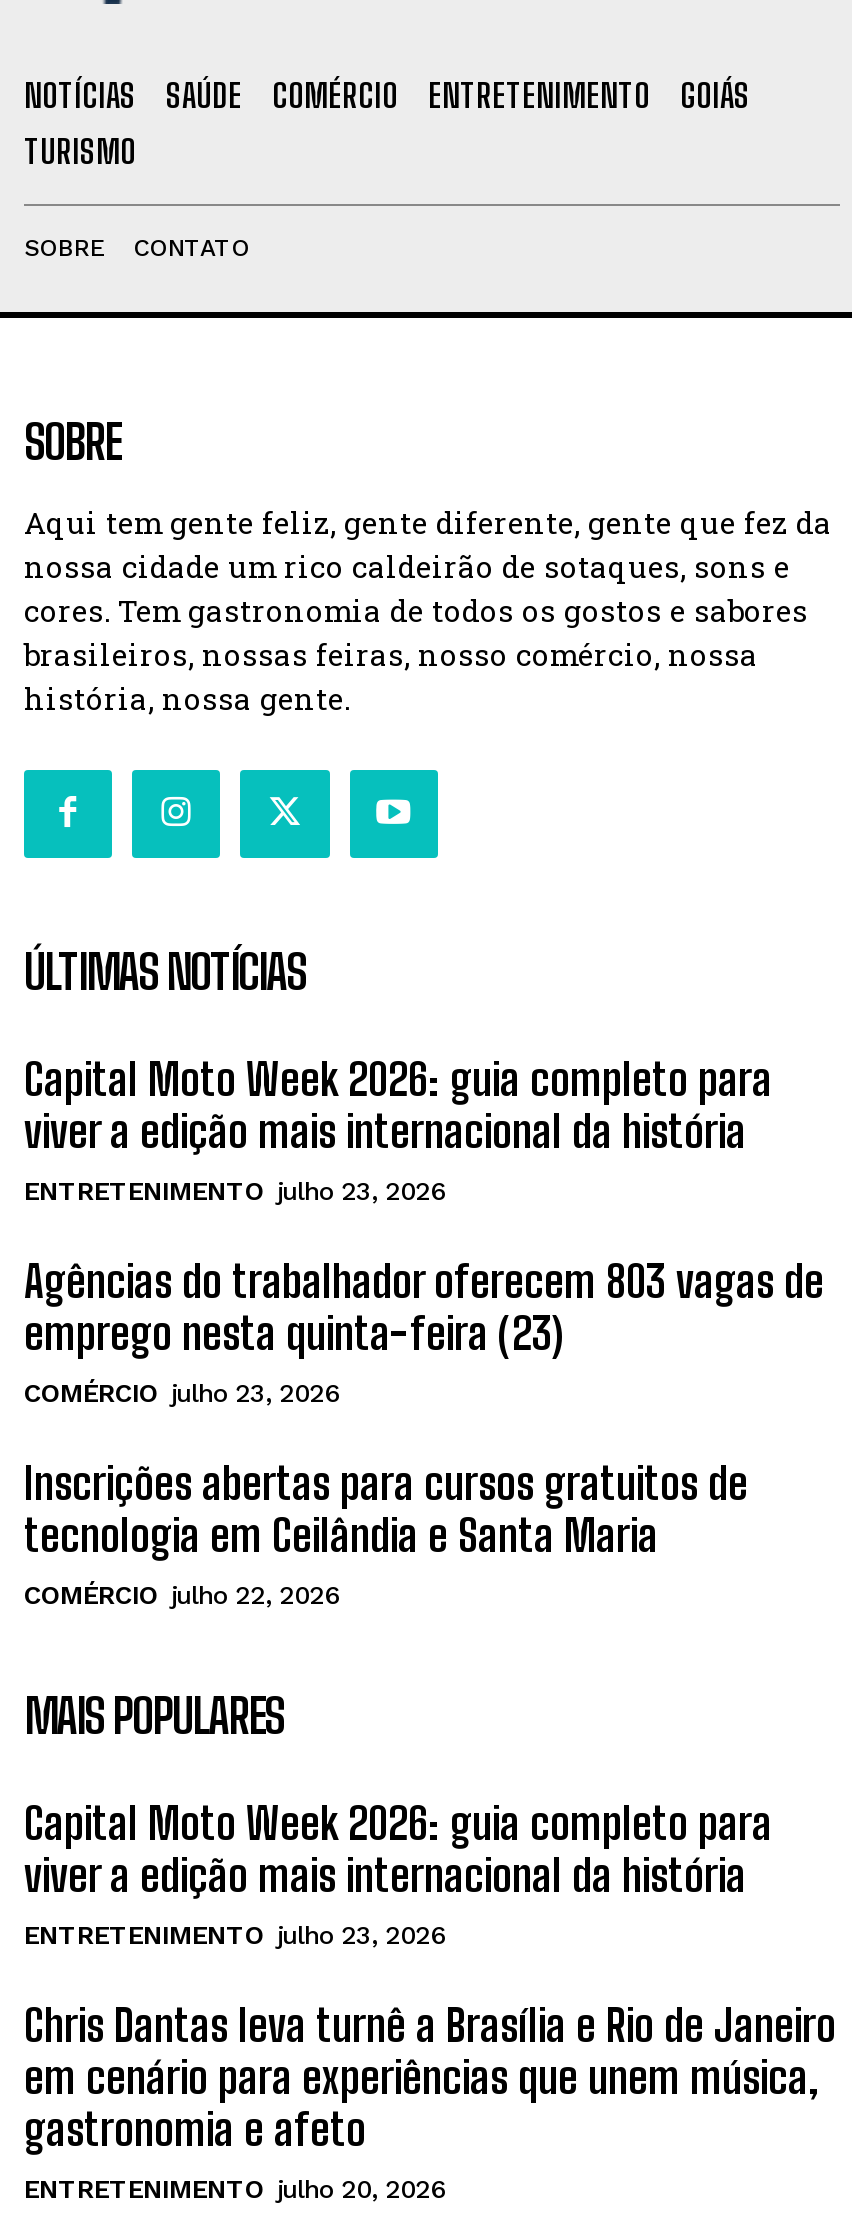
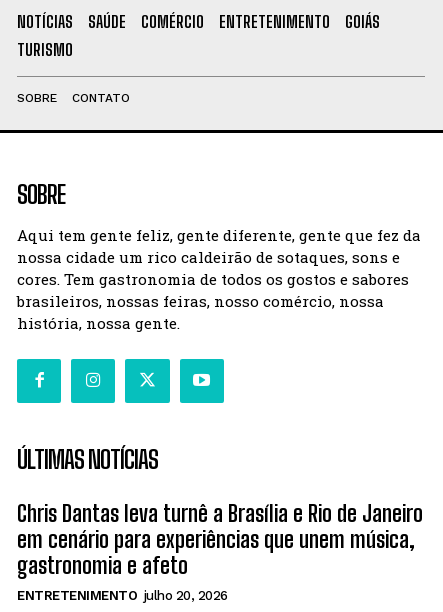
[24,1052,824,1950] Capital Moto Week 2026: guia completo para | viver a edição mais internacional da história | ENTRETENIMENTO julho 23, 2026 | Agências do trabalhador oferecem 803 vagas de | emprego nesta quinta-feira (23) | COMÉRCIO julho 23, 2026 | Inscrições abertas para cursos gratuitos de | tecnologia em Ceilândia e Santa Maria | COMÉRCIO julho 22, 2026 | MAIS POPULARES | Capital Moto Week 2026: guia completo para | viver a edição mais internacional da história | ENTRETENIMENTO julho 23, 2026 -> none

